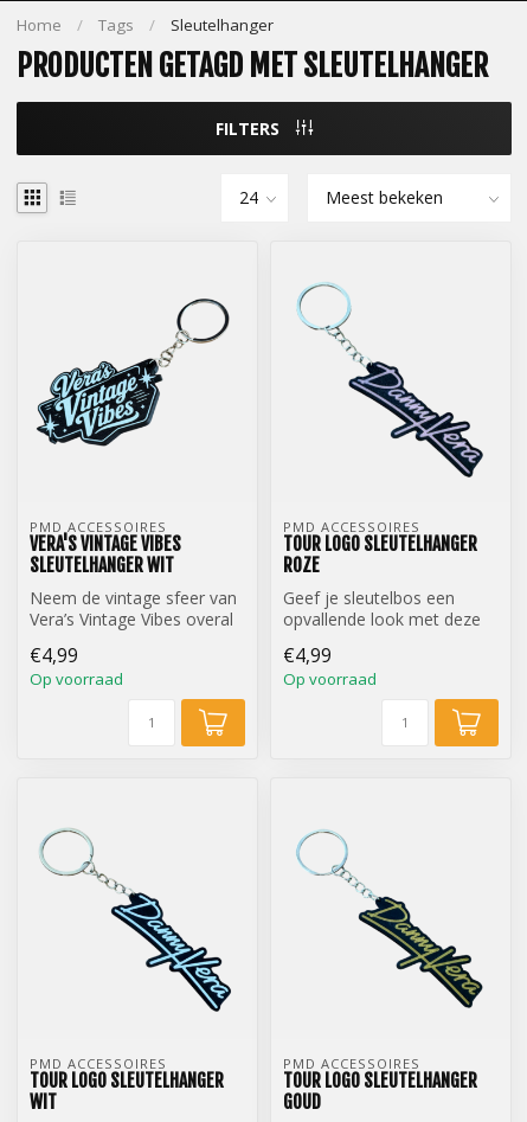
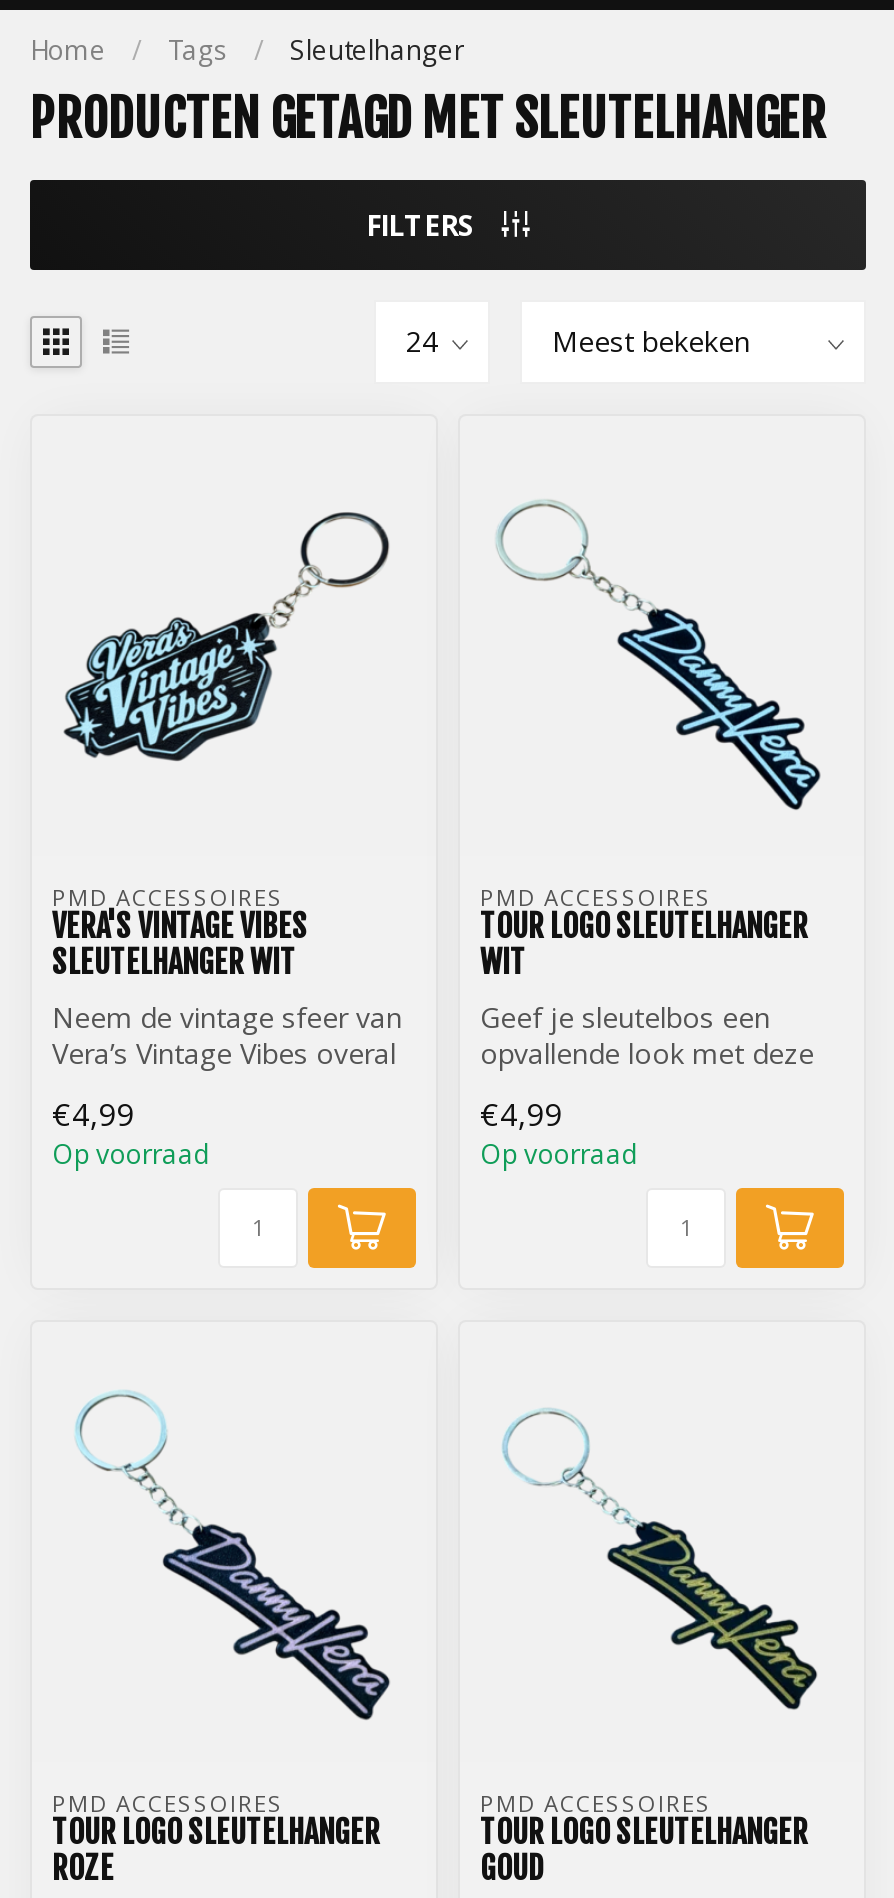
moved [294,282,480,479] -> [70,1390,384,1722]: [image]
moved [283,553,320,577] -> [52,1849,114,1889]: ROZE
moved [39,820,231,1014] -> [496,486,814,812]: [image]
moved [30,1090,57,1114] -> [480,942,526,982]: WIT

